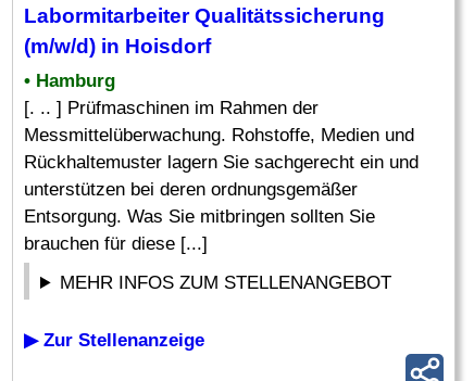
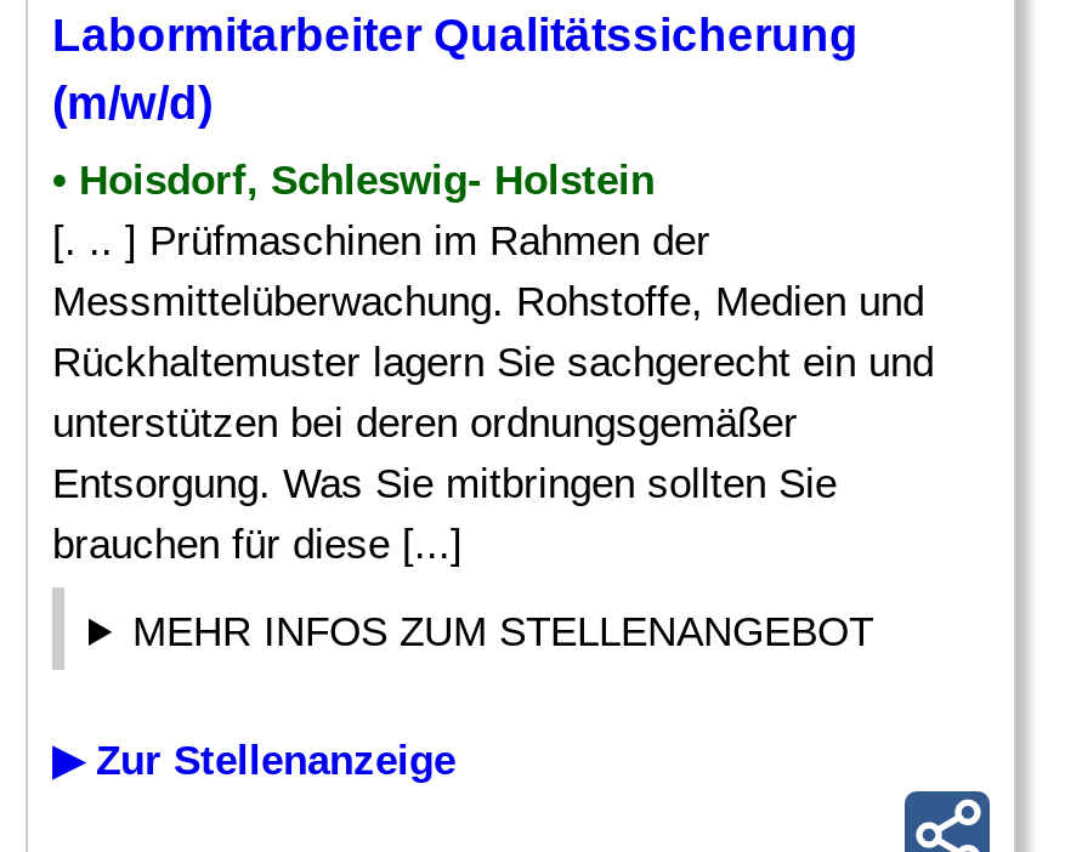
[24,35,211,58] (m/w/d) in Hoisdorf -> [52,78,213,129] (m/w/d)
[24,71,115,91] • Hamburg -> [52,158,655,204] • Hoisdorf, Schleswig- Holstein

